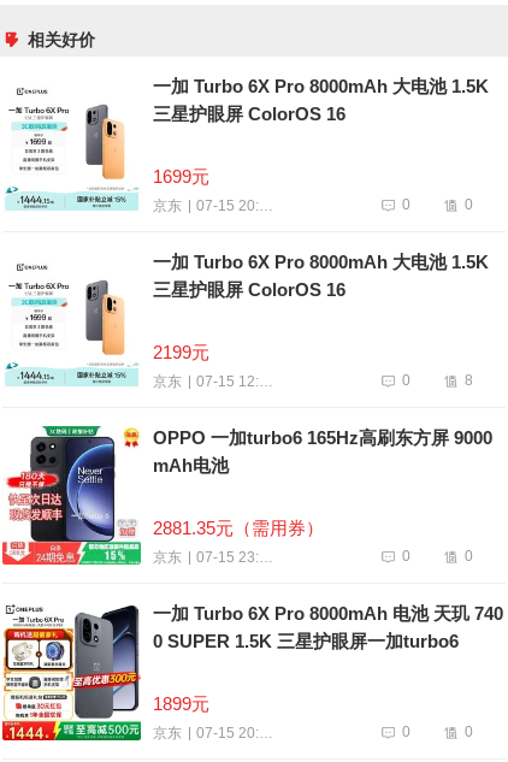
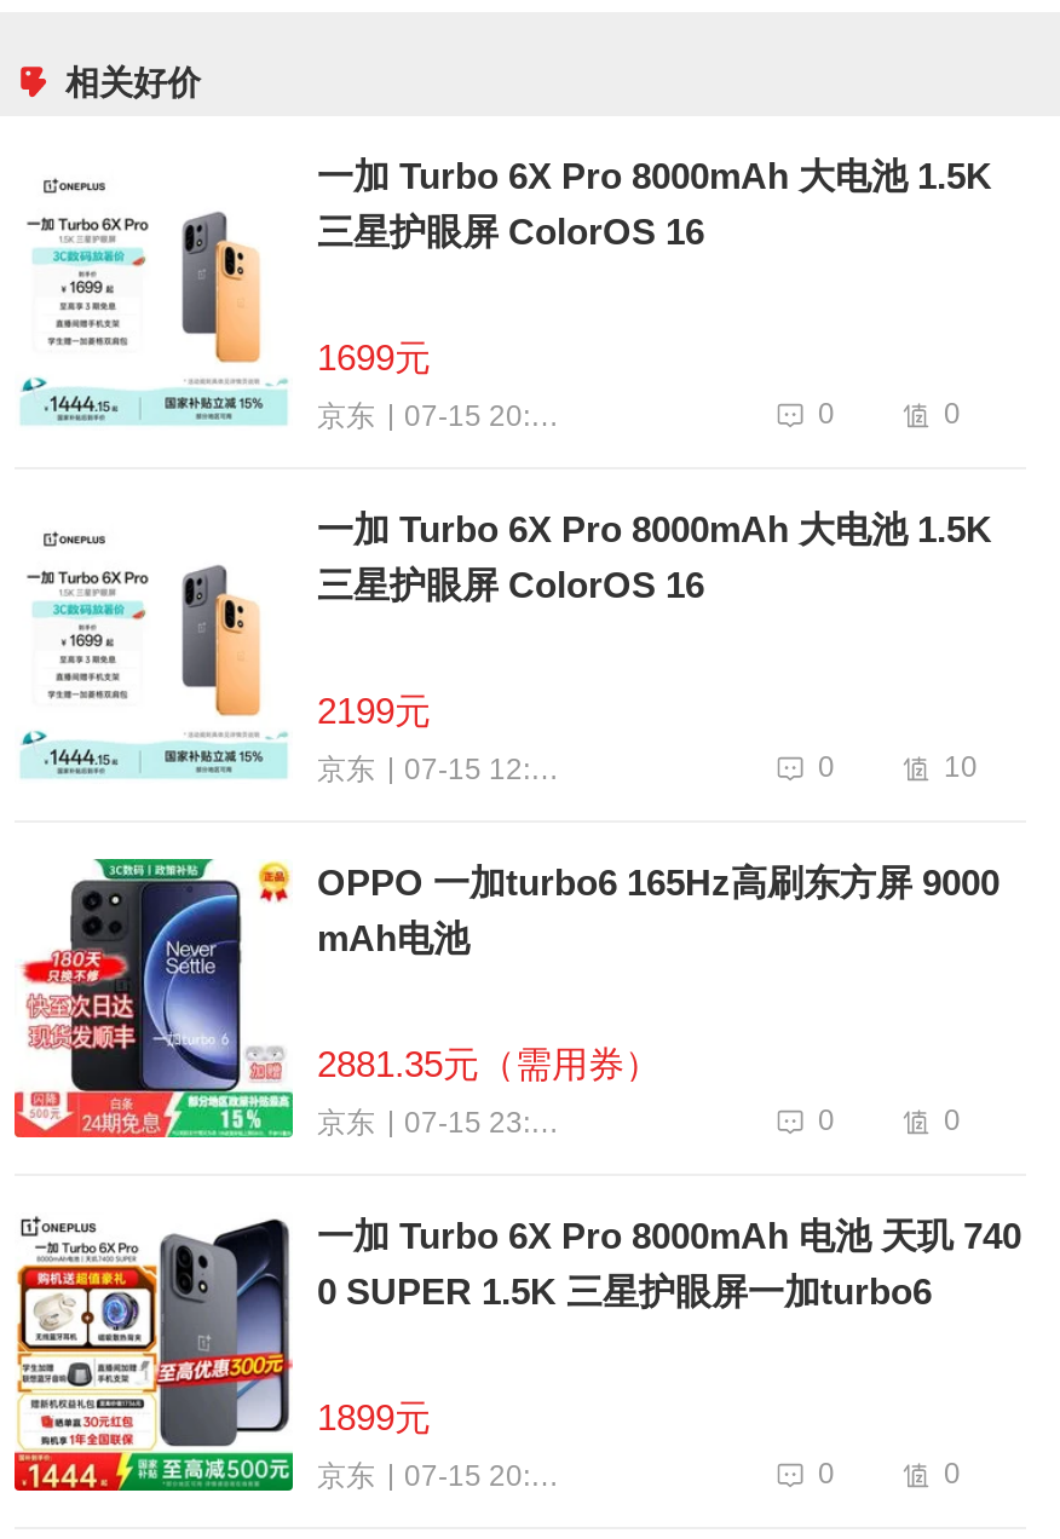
[465,372,473,389] 8 -> [944,751,978,785] 10

